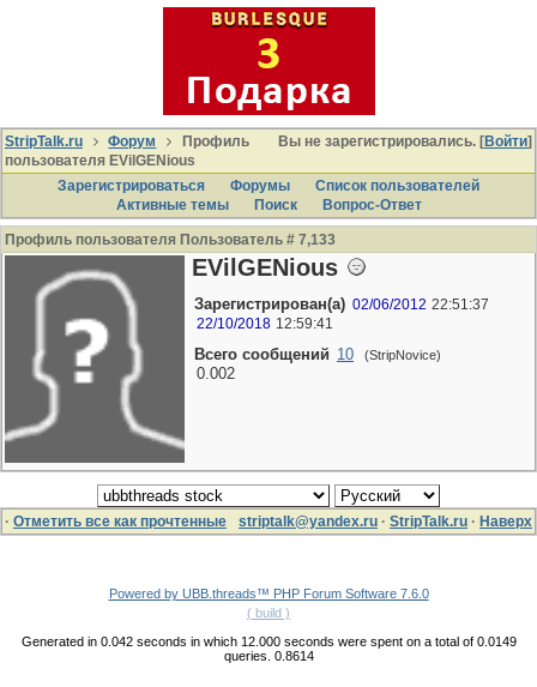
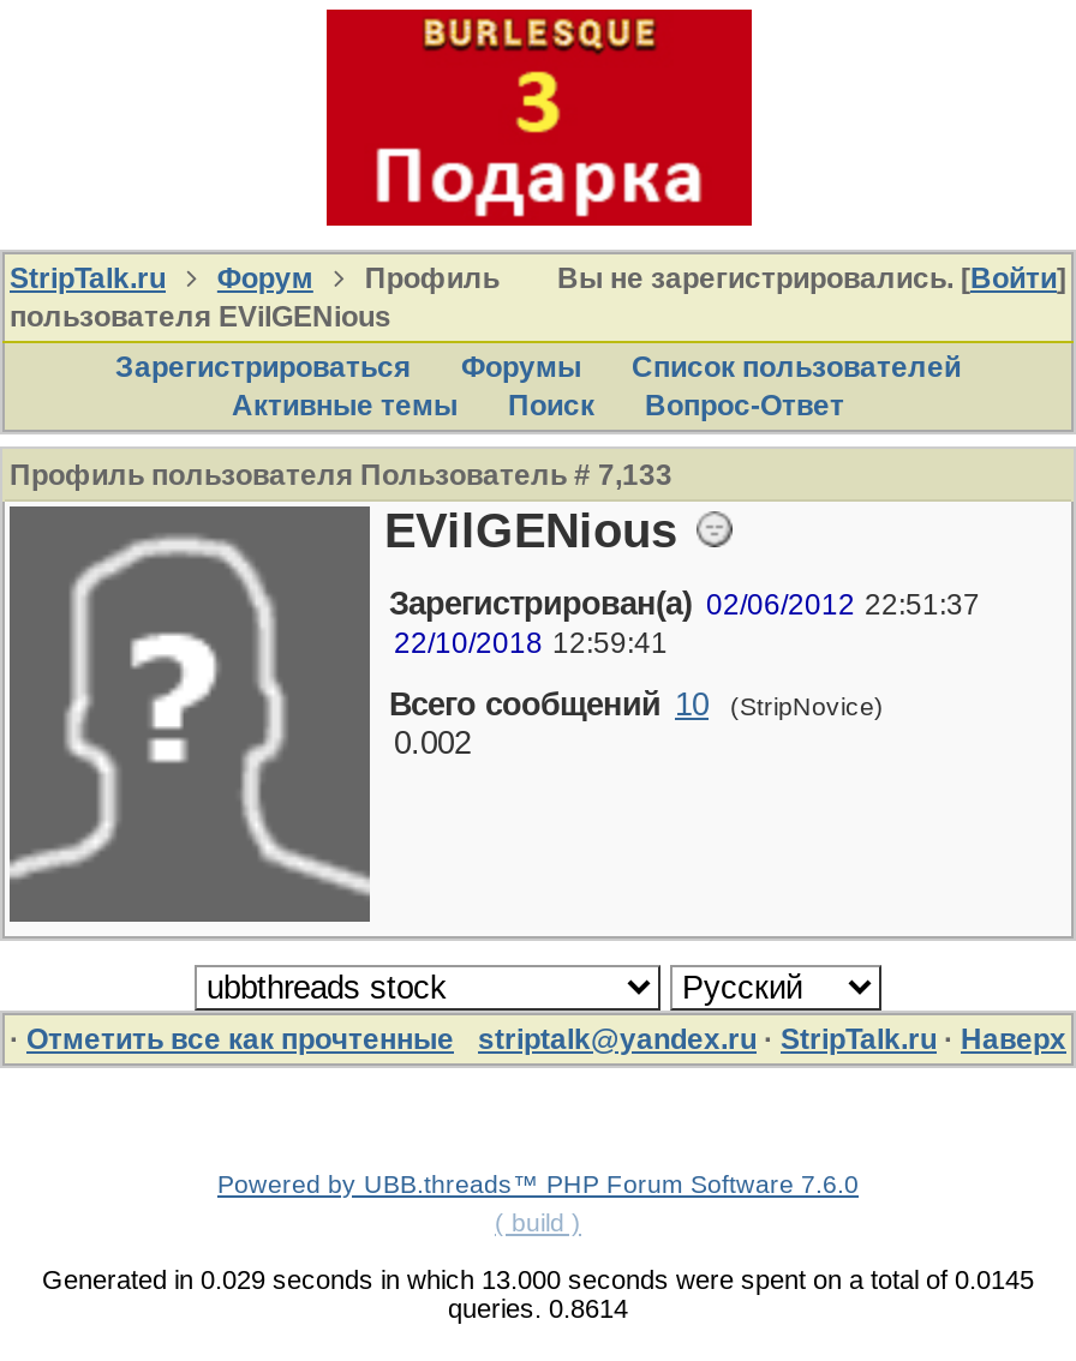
[21,634,516,649] Generated in 0.042 seconds in which 12.000 seconds were spent on a total of 0.0149 -> [42,1265,1034,1294] Generated in 0.029 seconds in which 13.000 seconds were spent on a total of 0.0145

